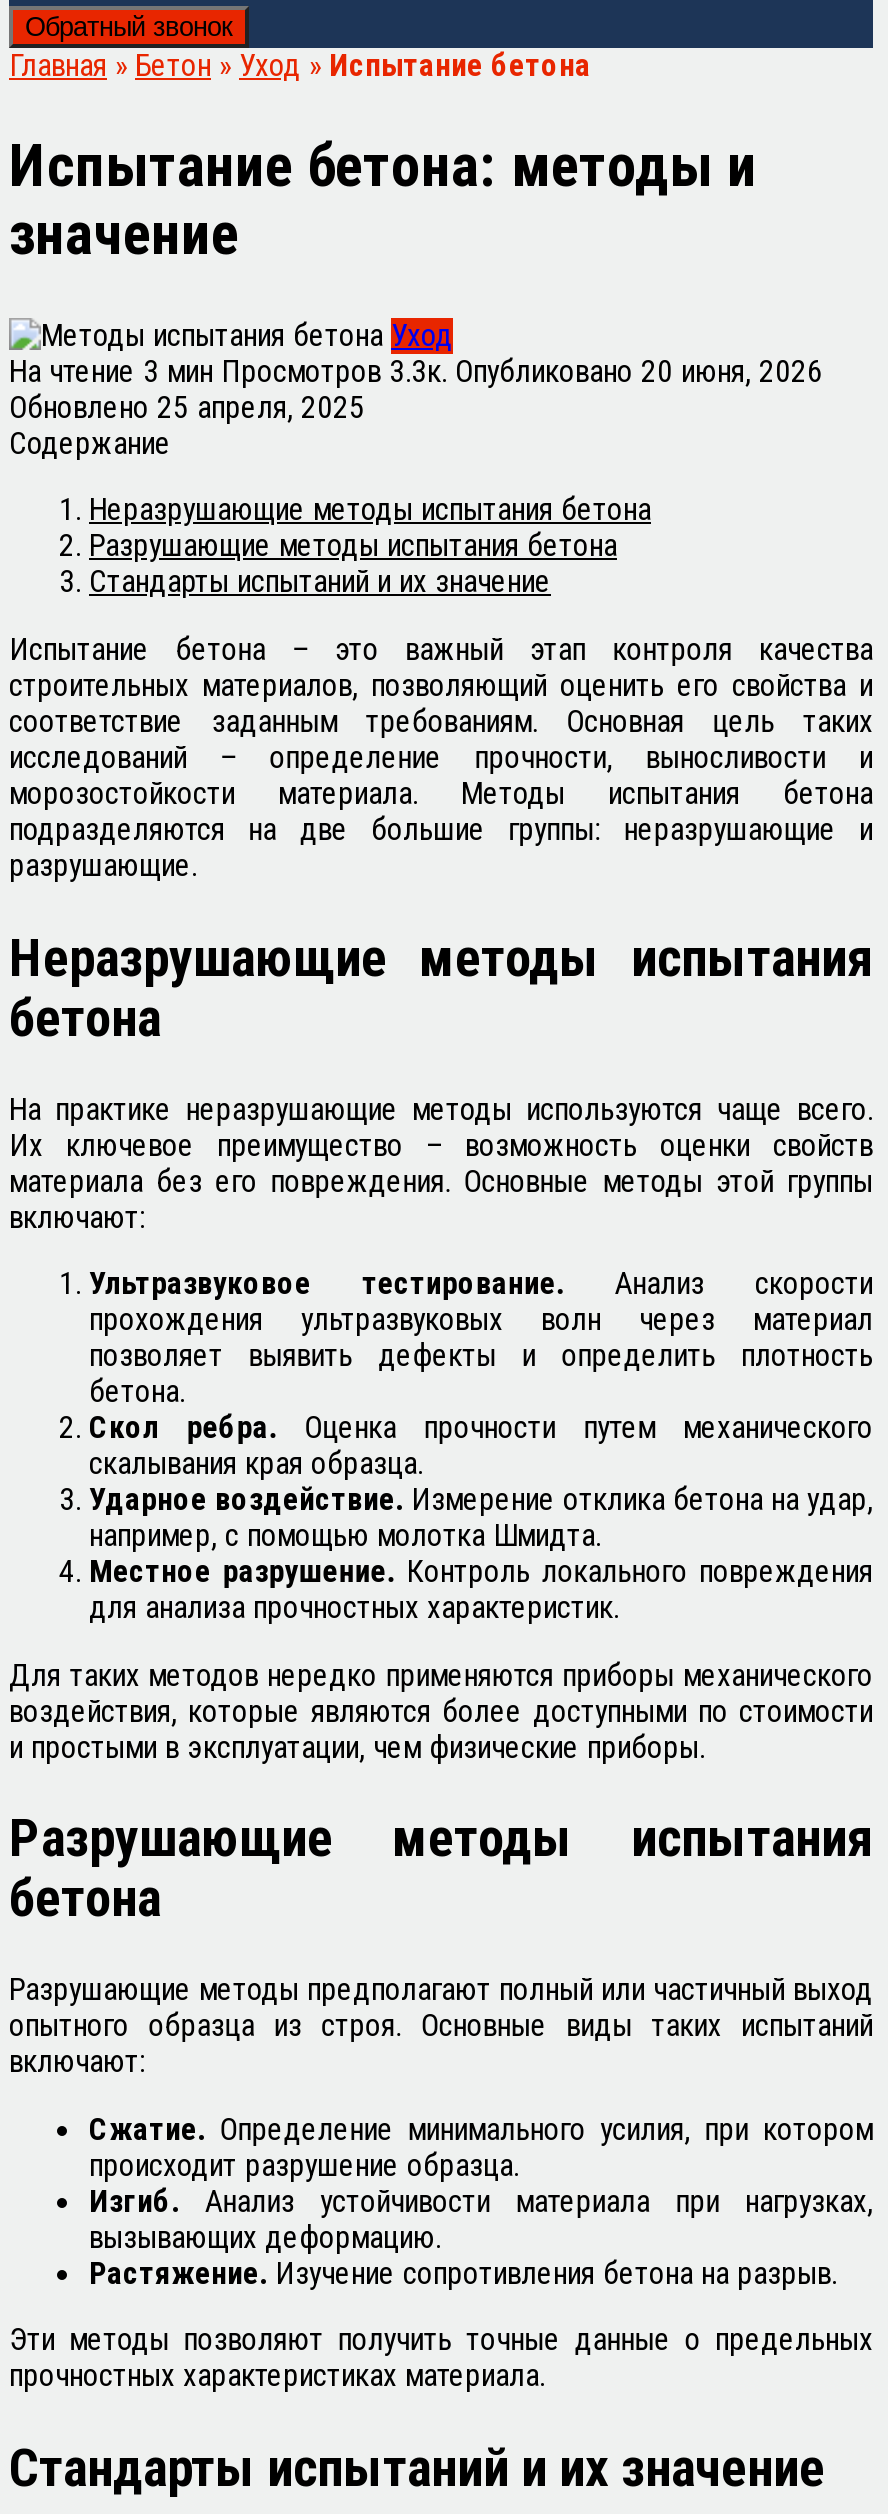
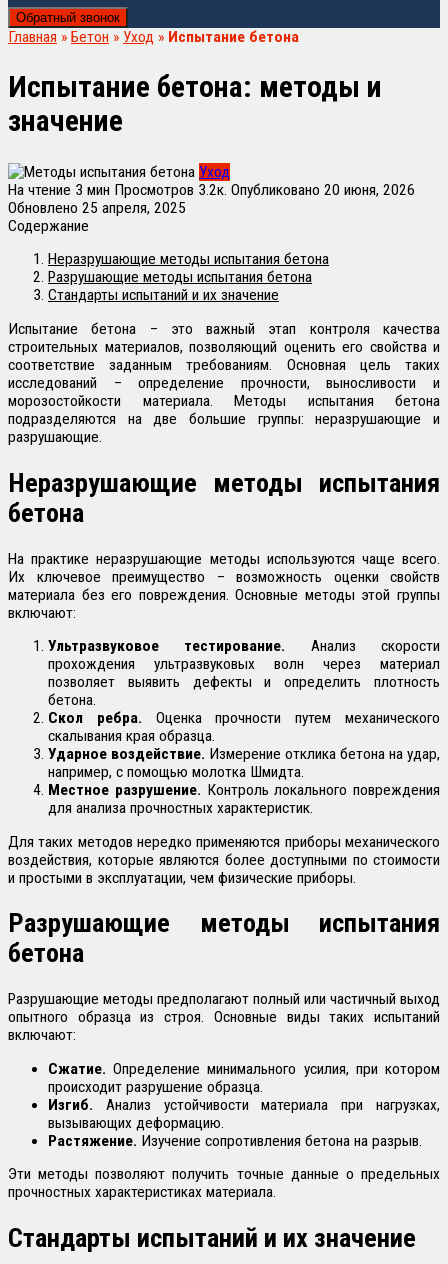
[9,354,823,390] На чтение 3 мин Просмотров 3.3к. Опубликовано 20 июня, 2026 -> [8,181,415,199] На чтение 3 мин Просмотров 3.2к. Опубликовано 20 июня, 2026

